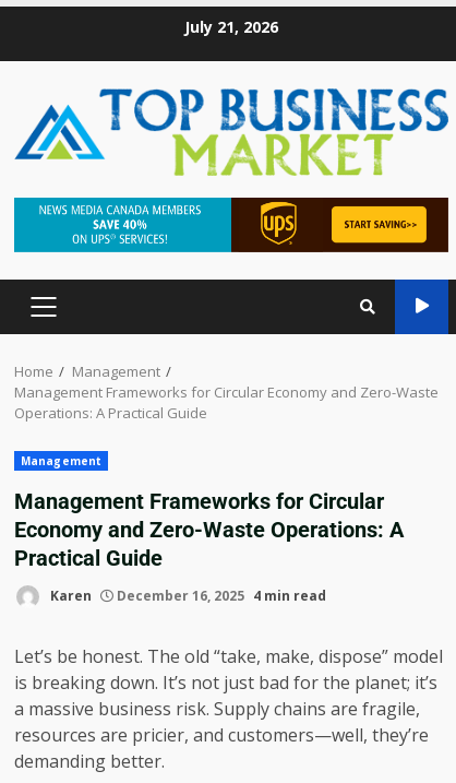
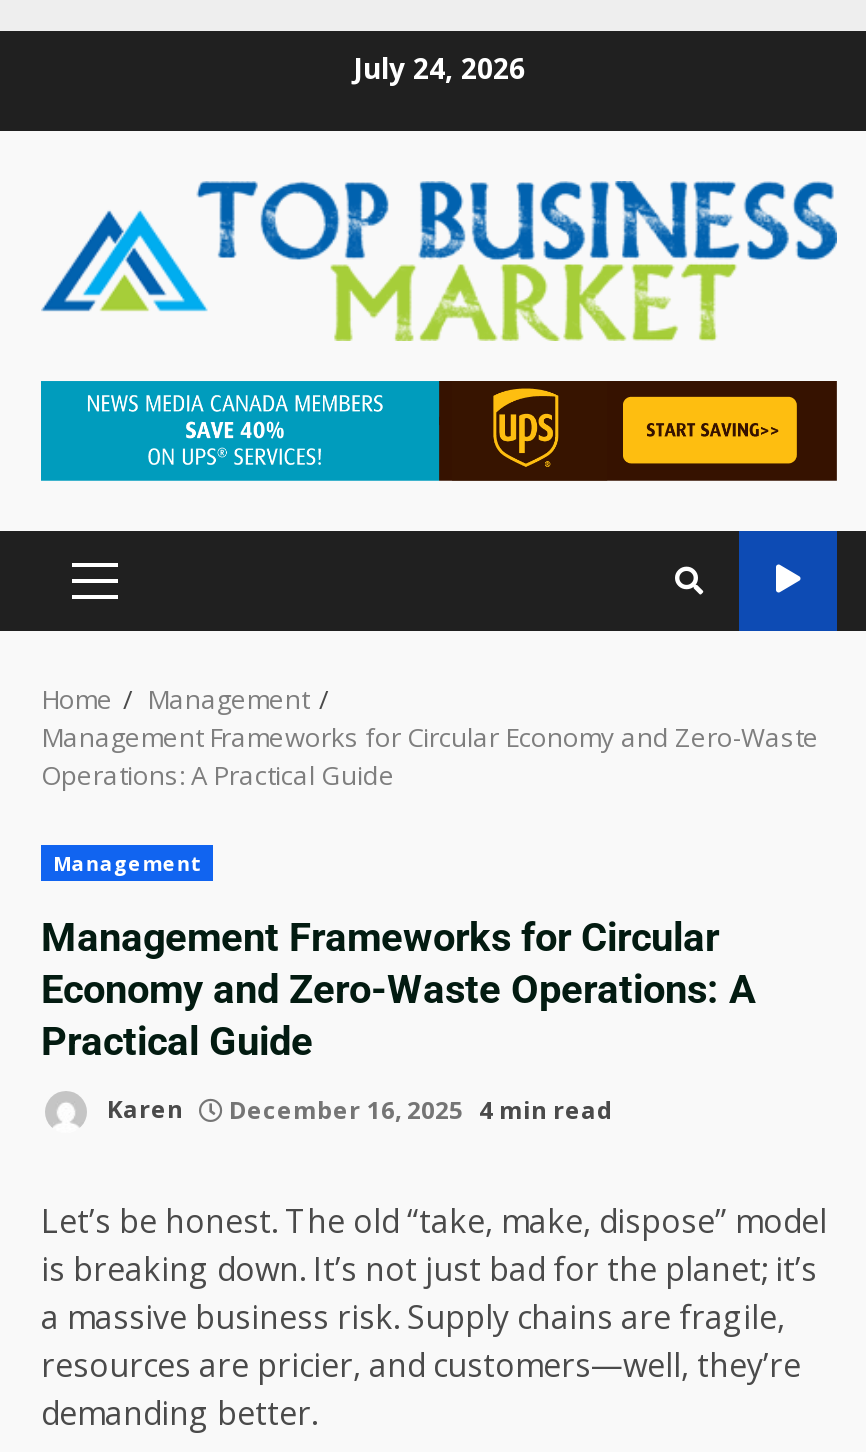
[184,16,278,37] July 21, 2026 -> [353,48,525,86] July 24, 2026

